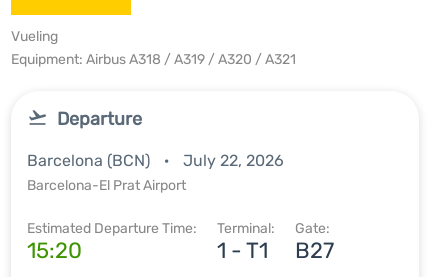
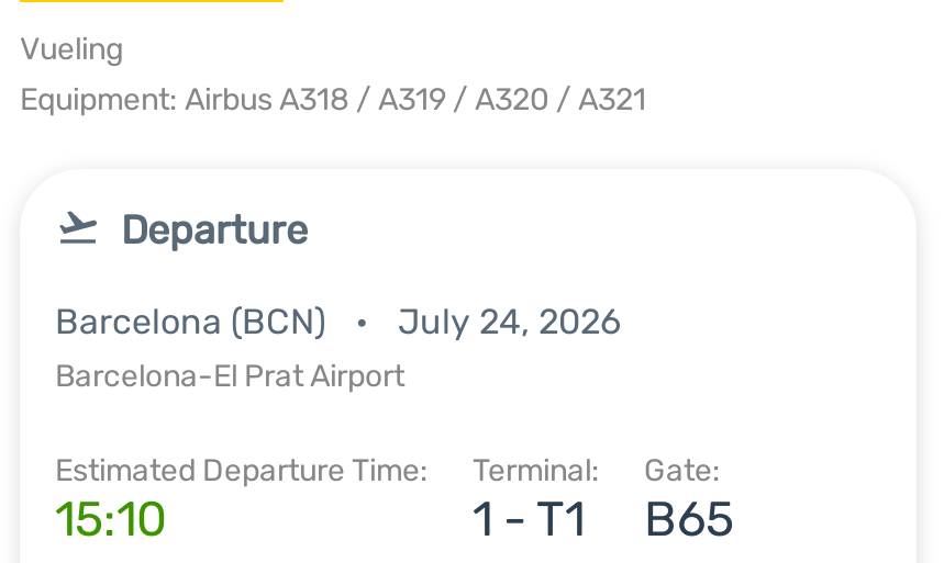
[27,151,284,170] Barcelona (BCN) July 22, 2026 -> [55,301,622,342] Barcelona (BCN) July 24, 2026
[27,237,82,264] 15:20 -> [55,489,167,549] 15:10
[217,237,334,264] 1 - T1 B27 -> [473,489,734,549] 1 - T1 B65

